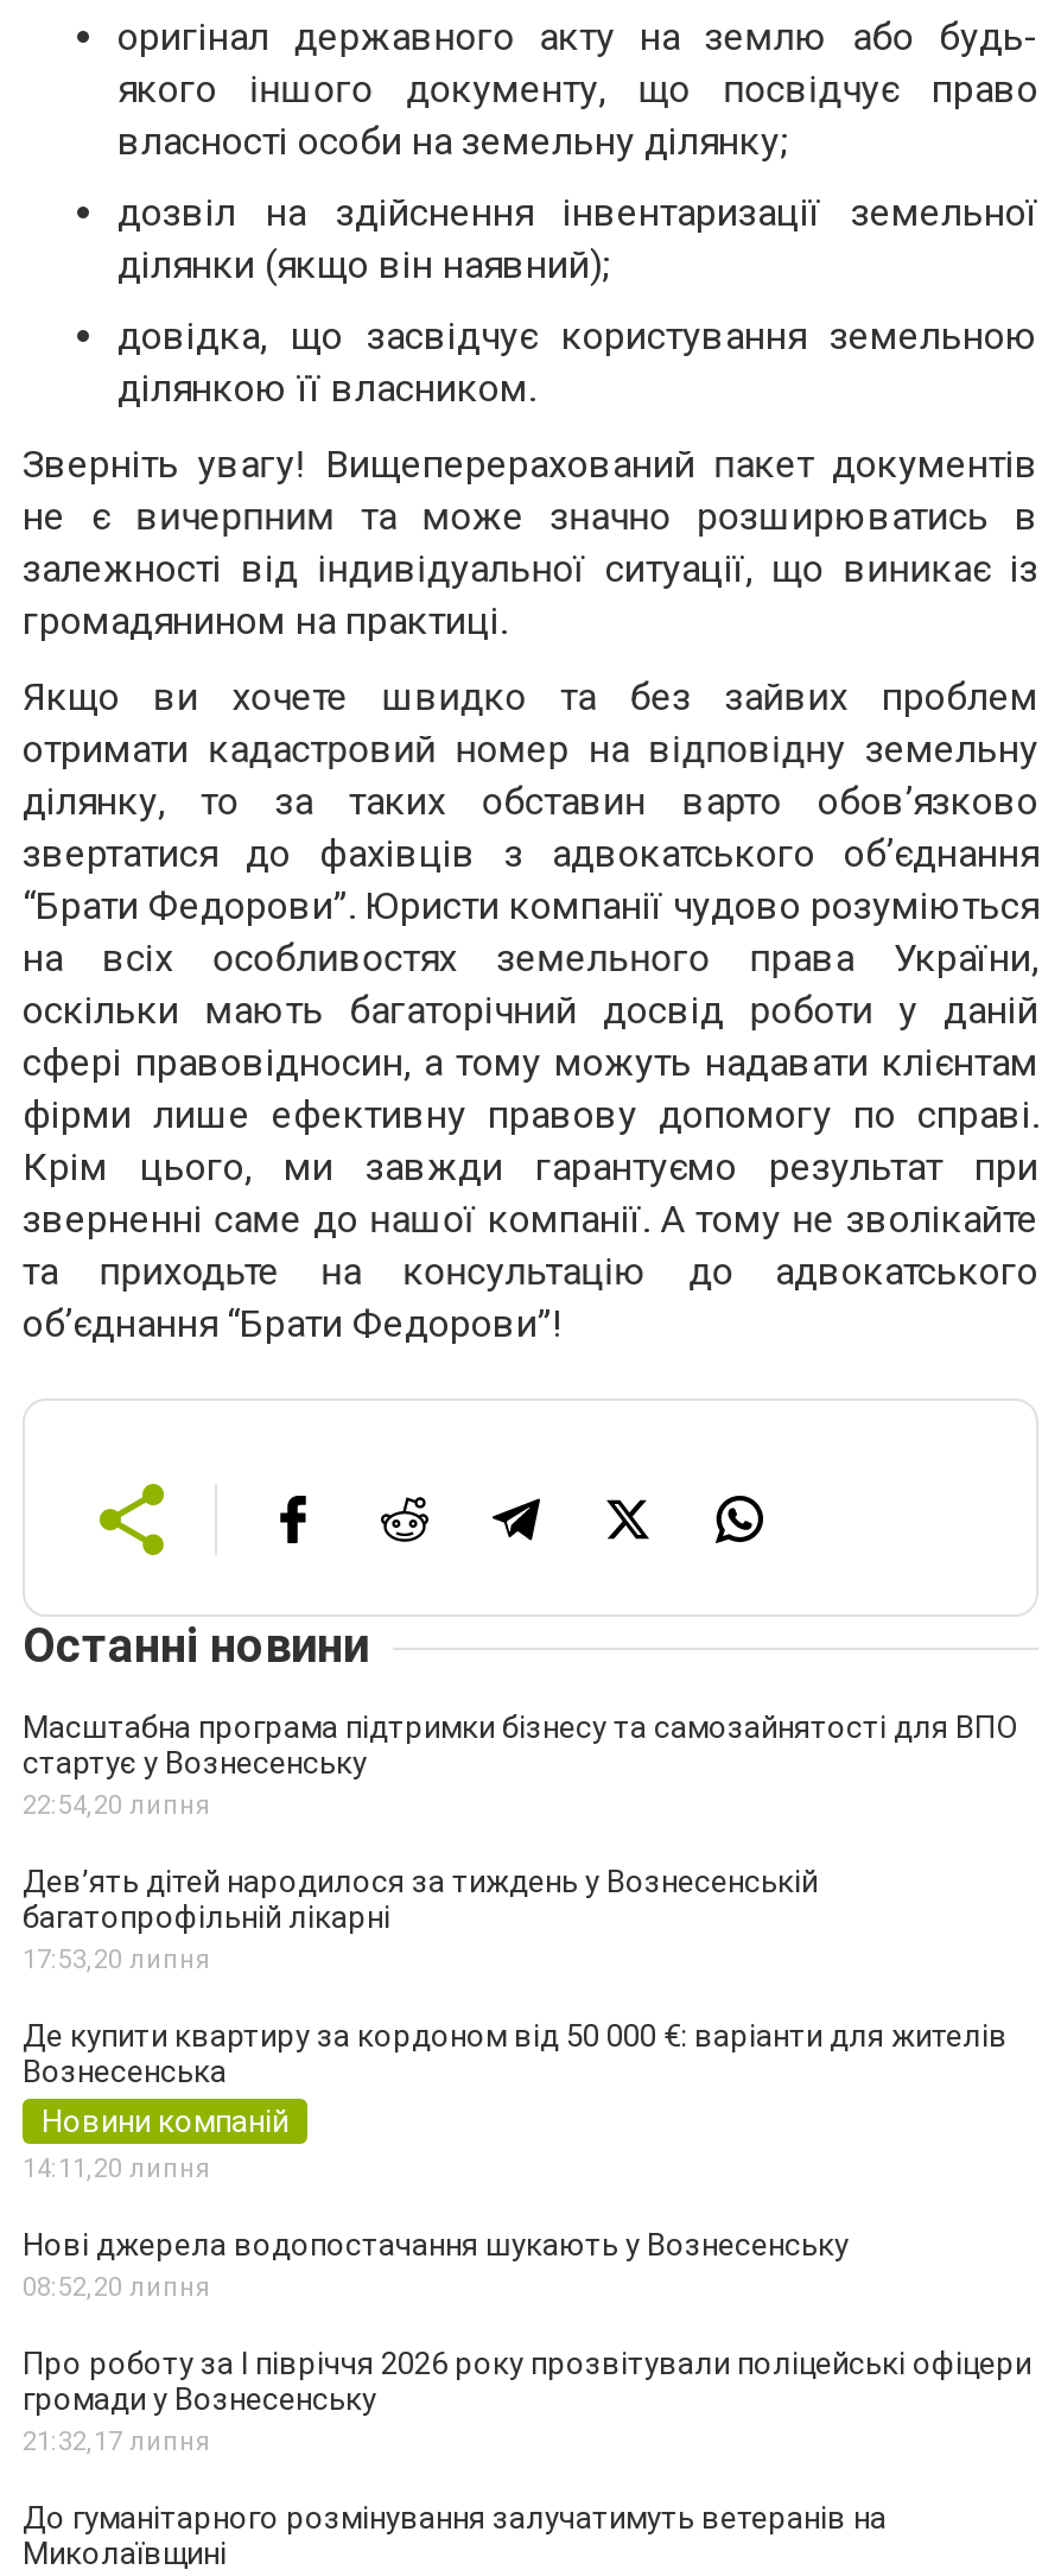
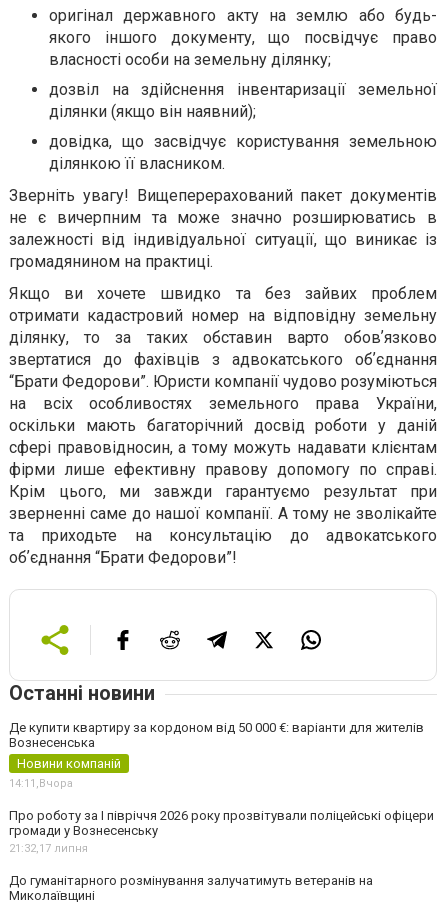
[23,1709,1017,1975] Масштабна програма підтримки бізнесу та самозайнятості для ВПО | стартує у Вознесенську | 22:54,20 липня | Дев’ять дітей народилося за тиждень у Вознесенській | багатопрофільній лікарні | 17:53,20 липня -> none
[23,2153,849,2303] 14:11, 20 липня | Нові джерела водопостачання шукають у Вознесенську | 08:52,20 липня -> [9,777,73,790] 14:11, Вчора

